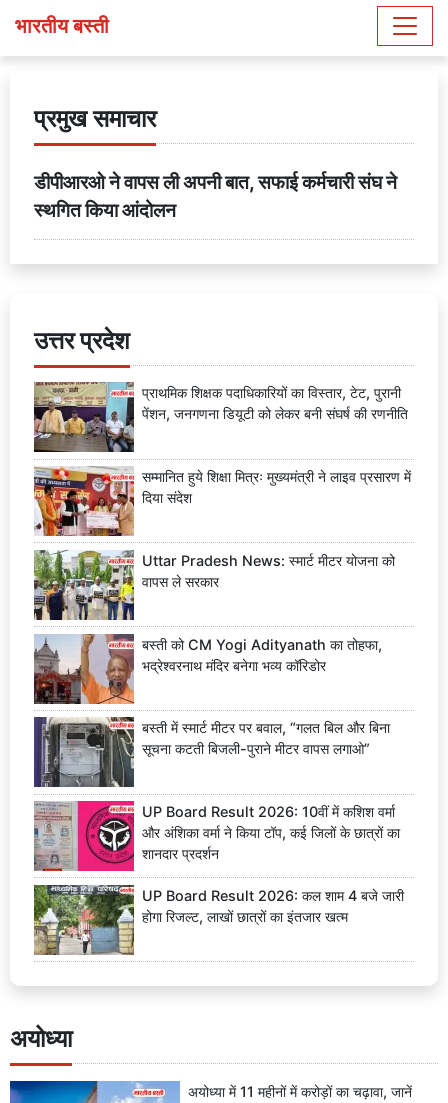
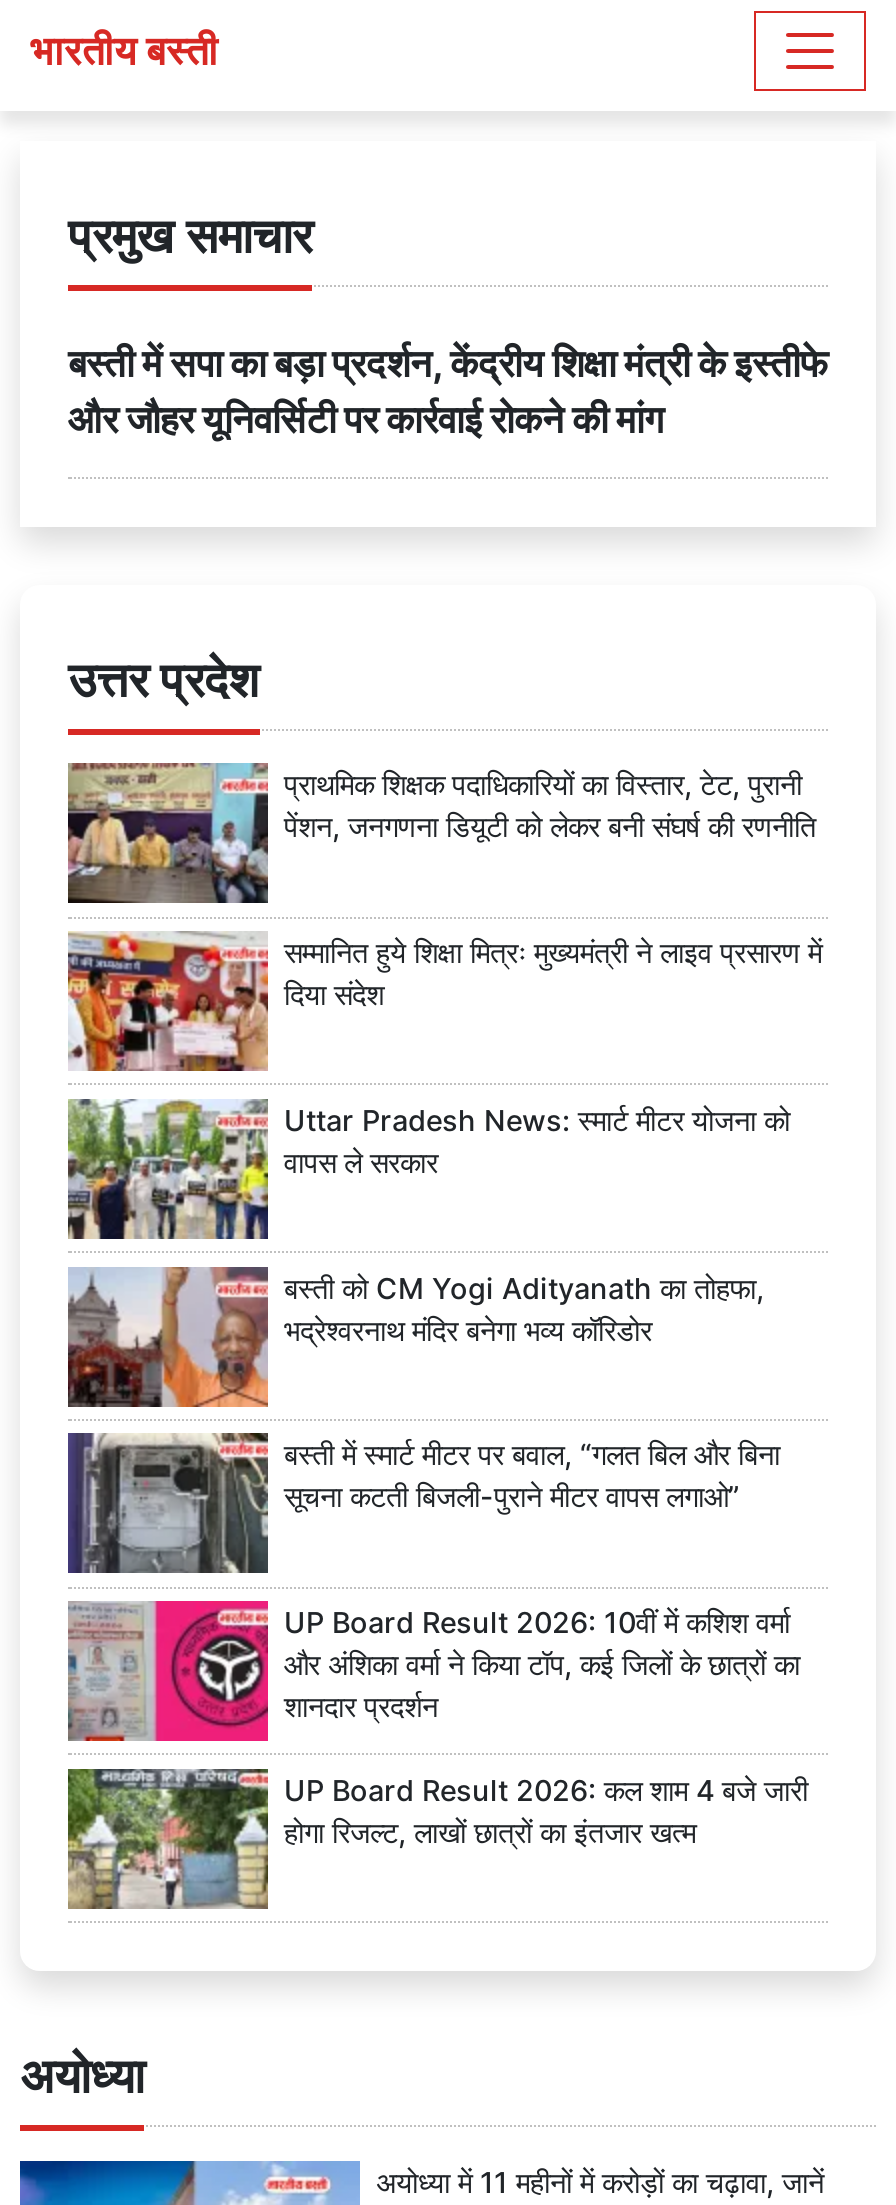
[34,170,397,222] डीपीआरओ ने वापस ली अपनी बात, सफाई कर्मचारी संघ ने | स्थगित किया आंदोलन -> [68,340,828,444] बस्ती में सपा का बड़ा प्रदर्शन, केंद्रीय शिक्षा मंत्री के इस्तीफे | और जौहर यूनिवर्सिटी पर कार्रवाई रोकने की मांग

